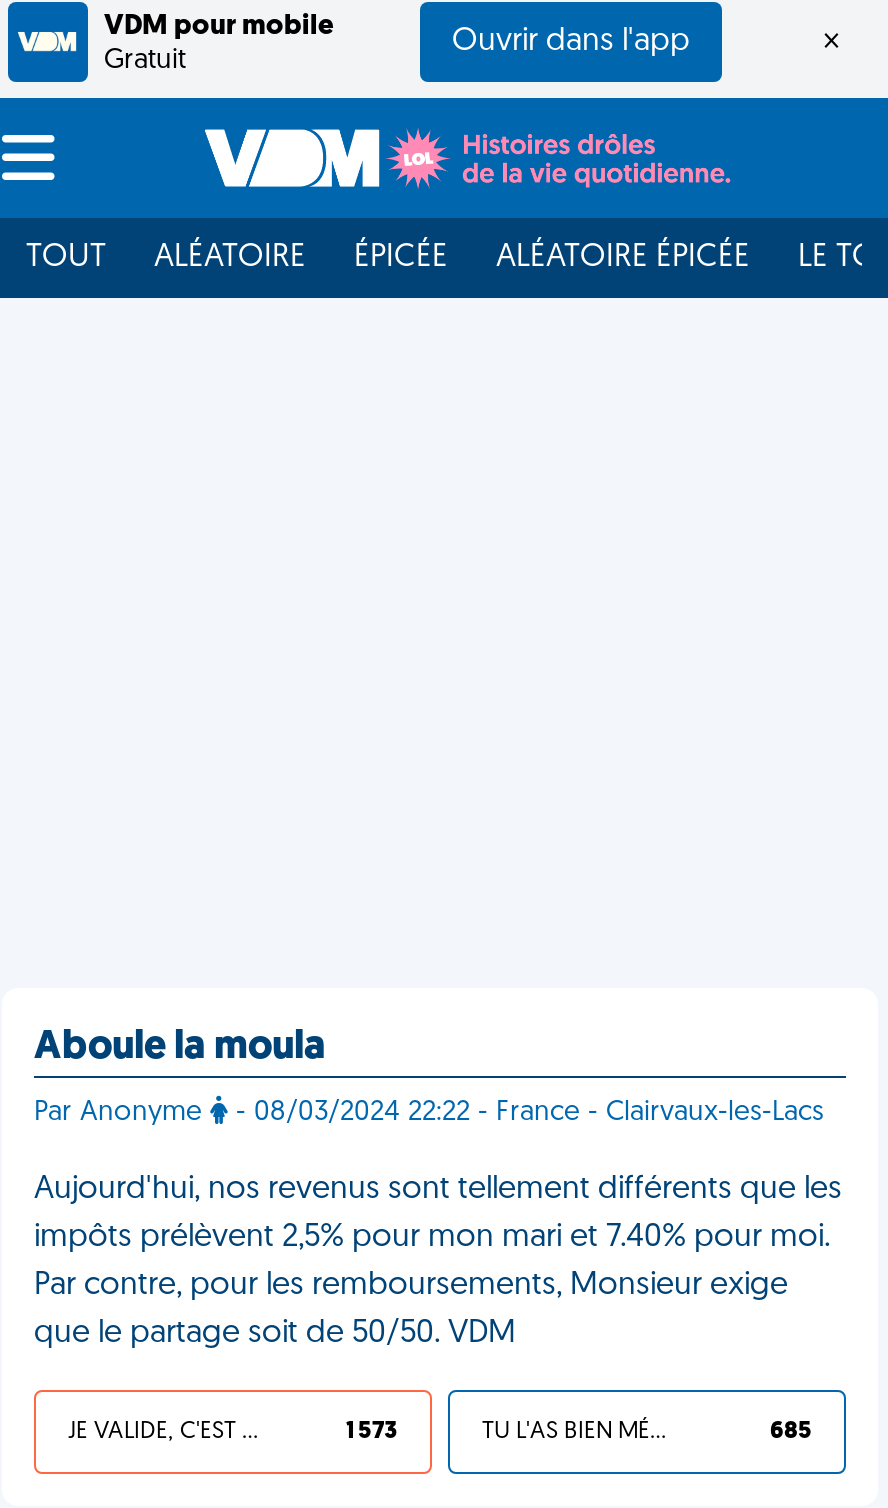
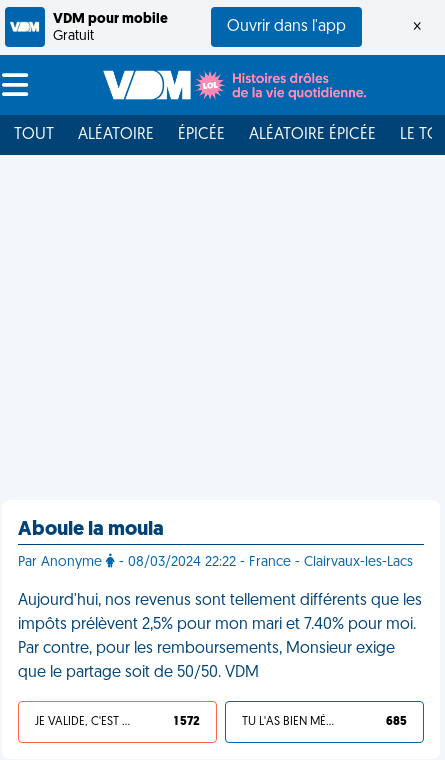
[346,1420,398,1444] 1 573 -> [174,716,200,728] 1 572

